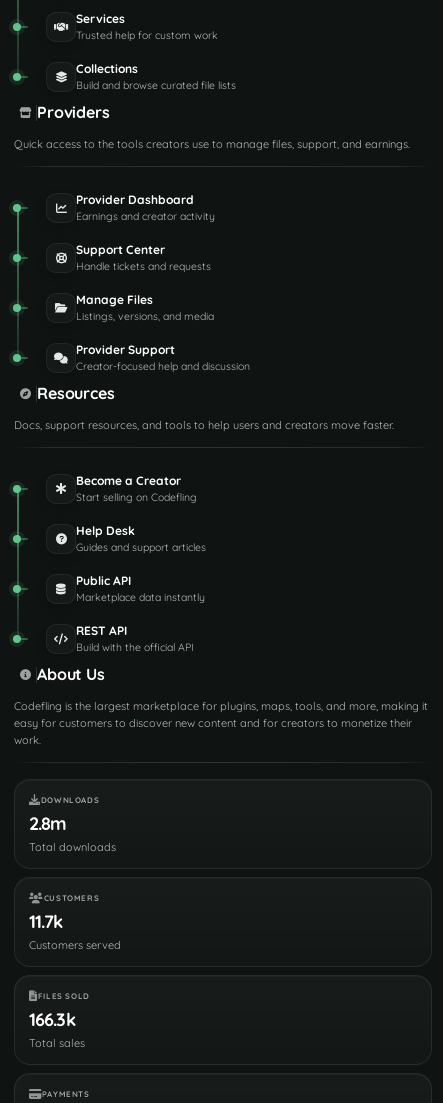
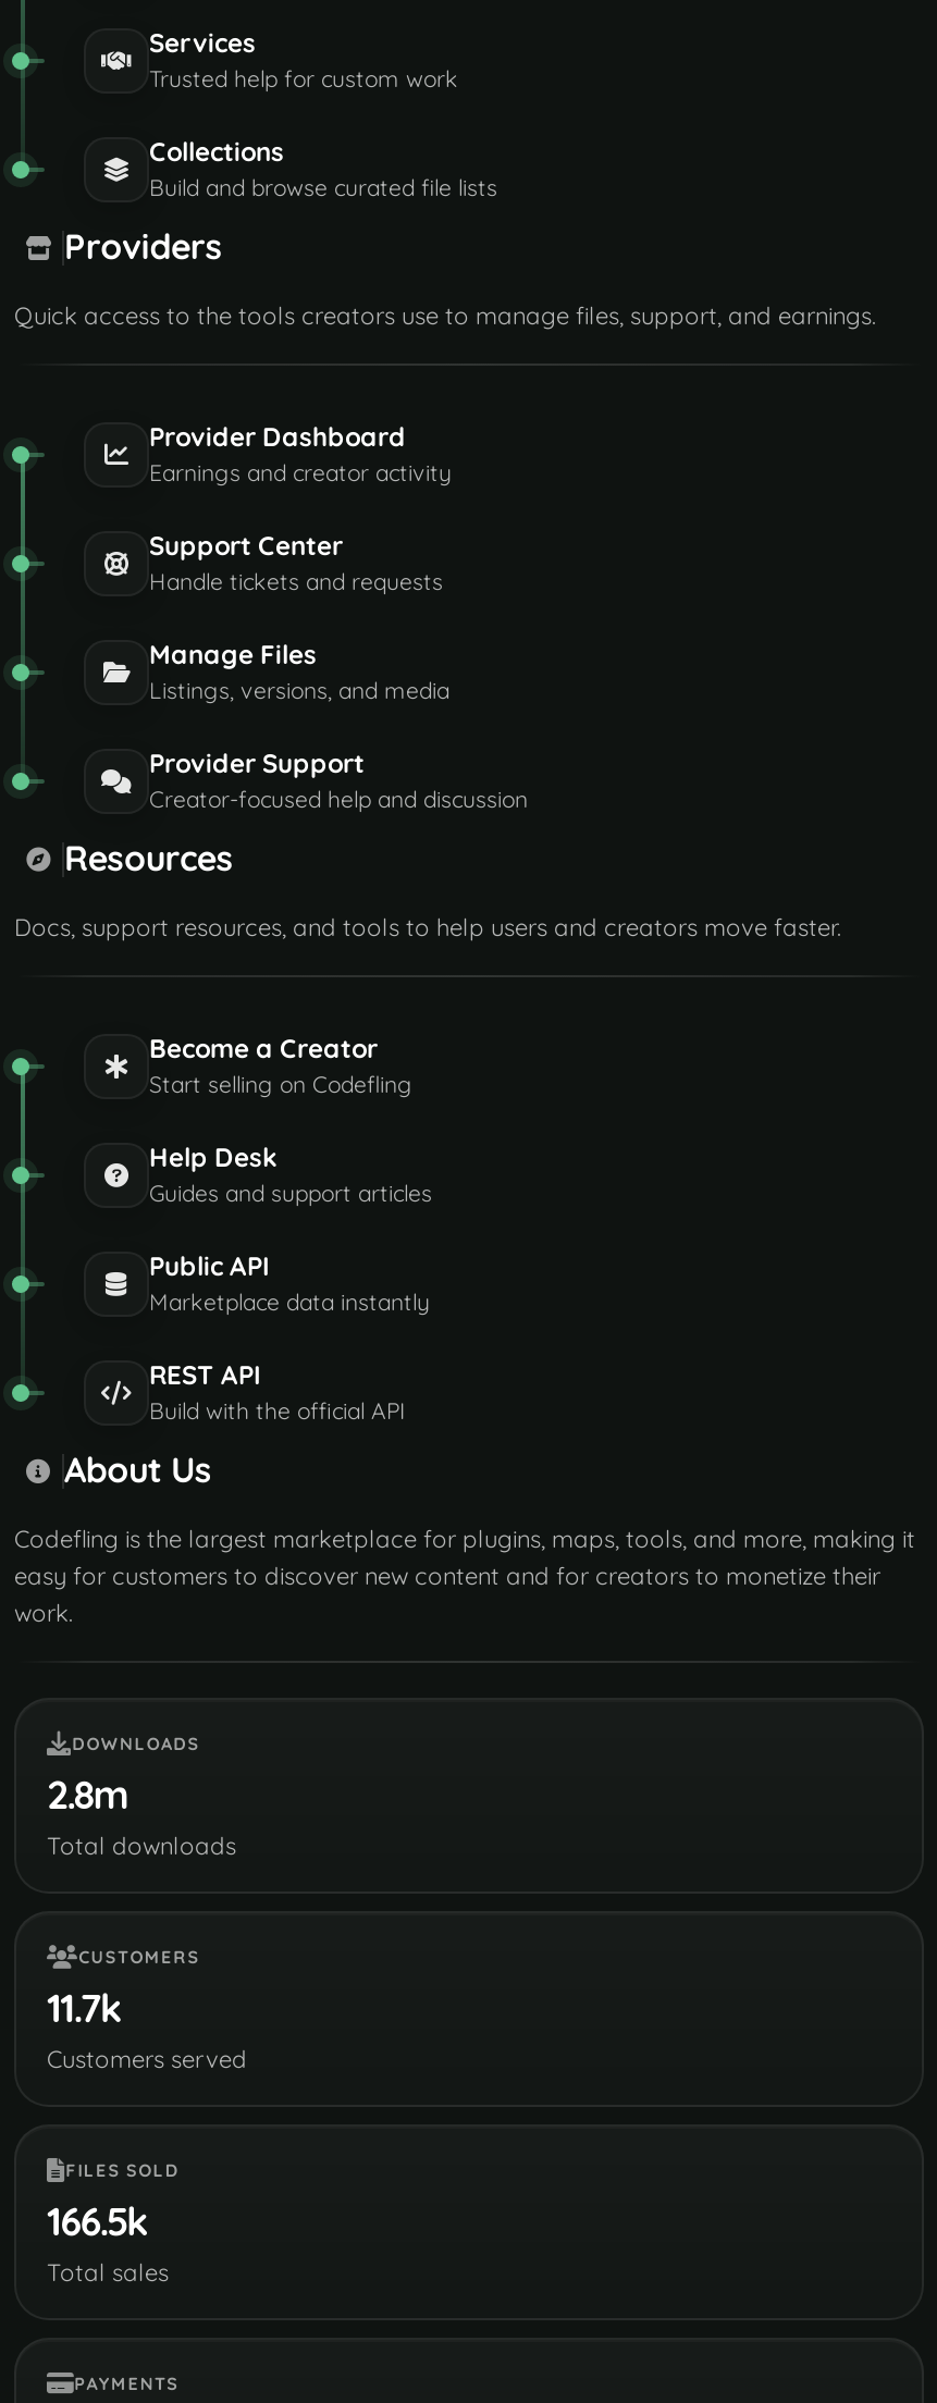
[29,1008,75,1031] 166.3k -> [47,2195,146,2245] 166.5k

